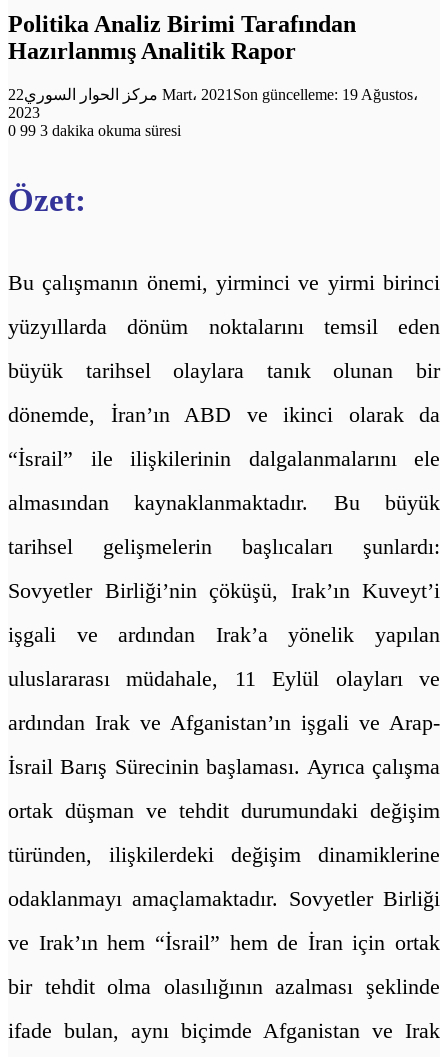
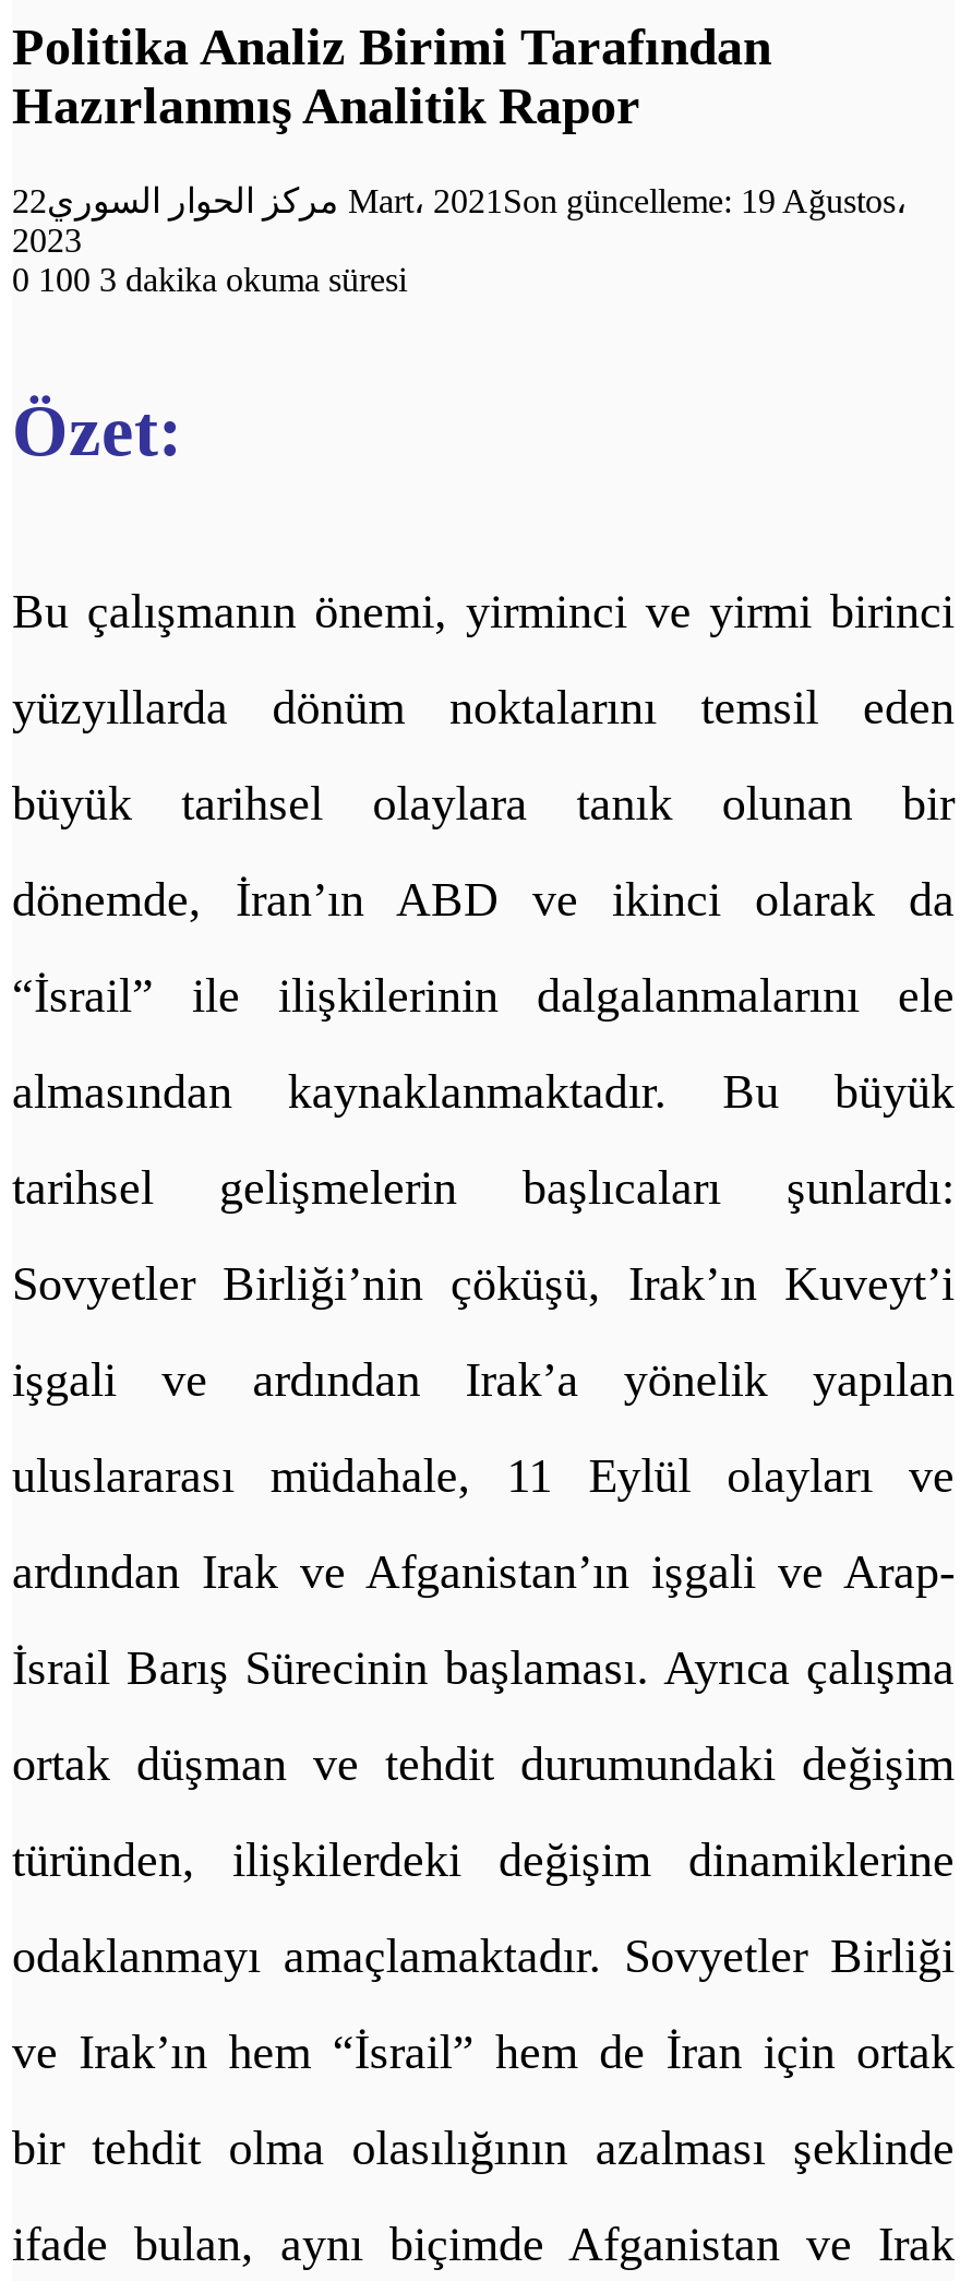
[8,122,181,139] 0 99 3 dakika okuma süresi -> [12,261,407,298] 0 100 3 dakika okuma süresi

